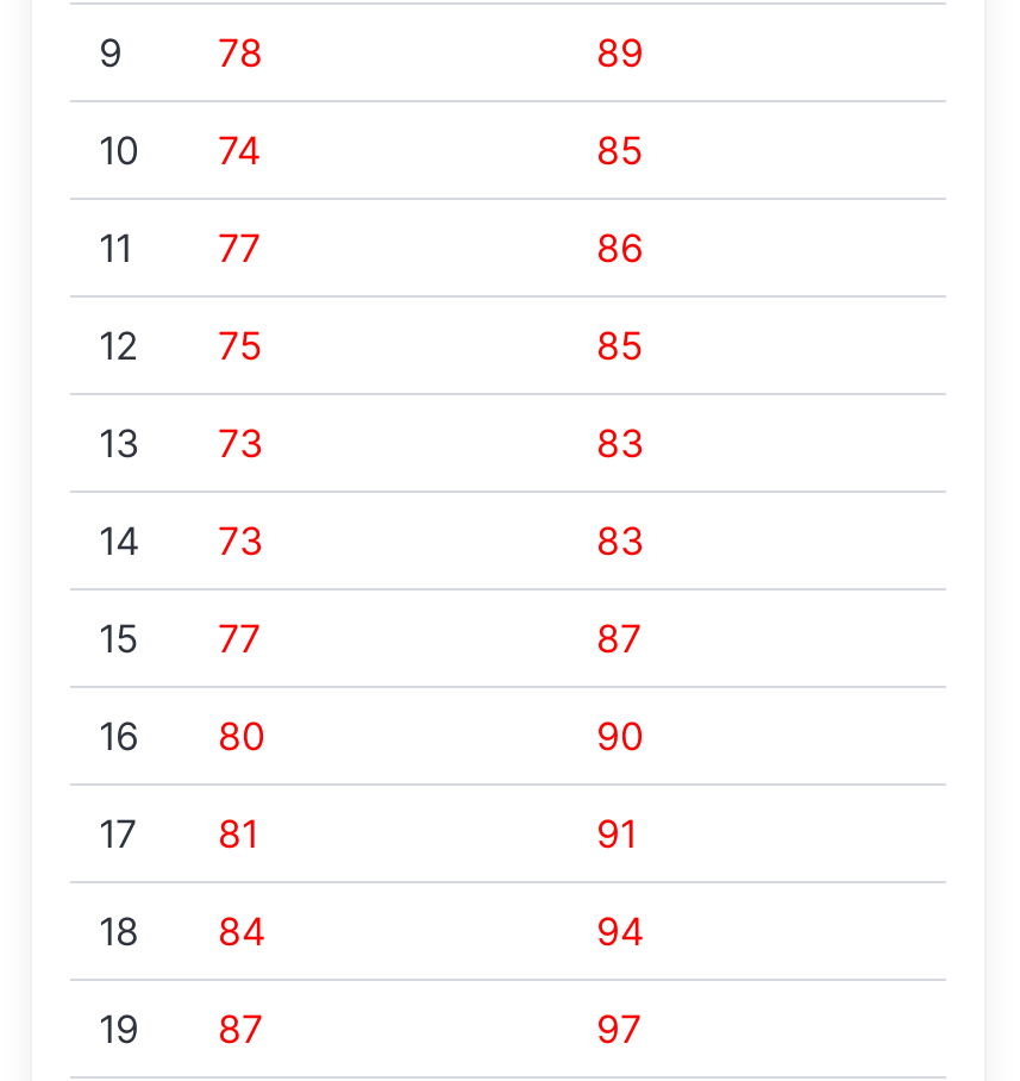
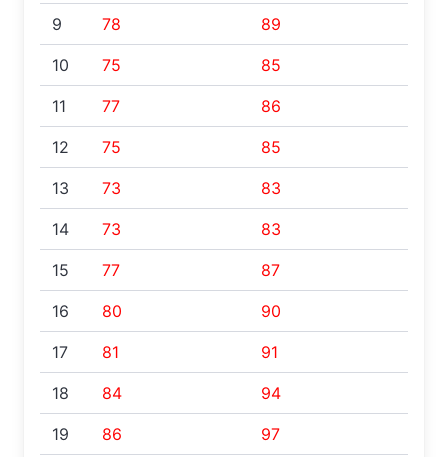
[99,126,261,174] 10 74 -> [52,55,121,75] 10 75
[99,1005,263,1052] 19 87 -> [52,424,122,444] 19 86

